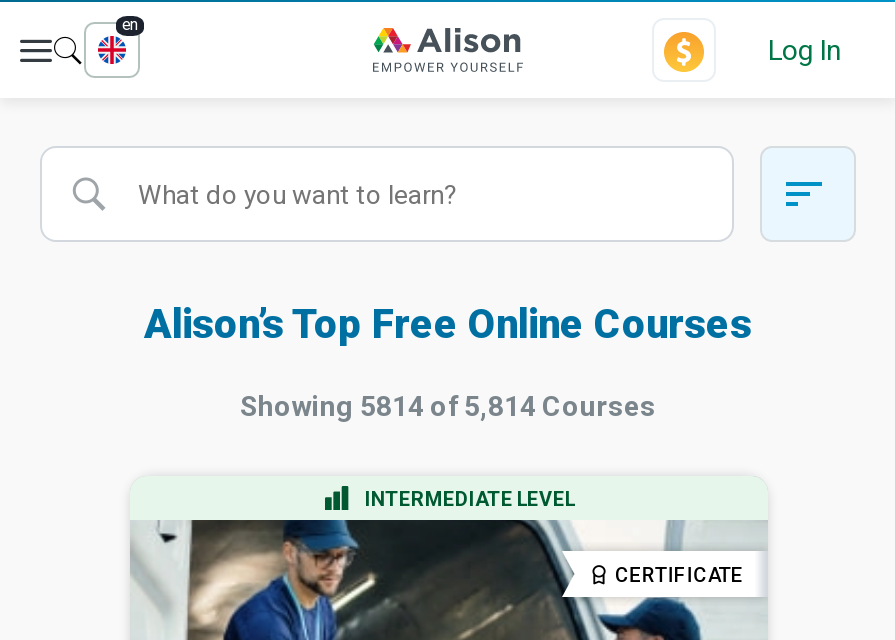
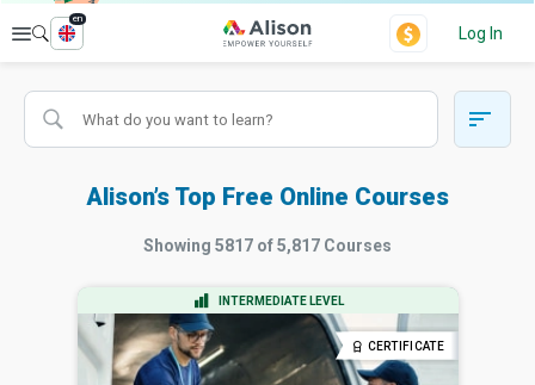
[240,390,656,422] Showing 5814 of 5,814 Courses -> [143,236,392,255] Showing 5817 of 5,817 Courses

